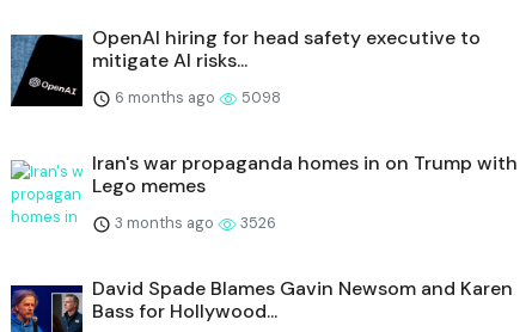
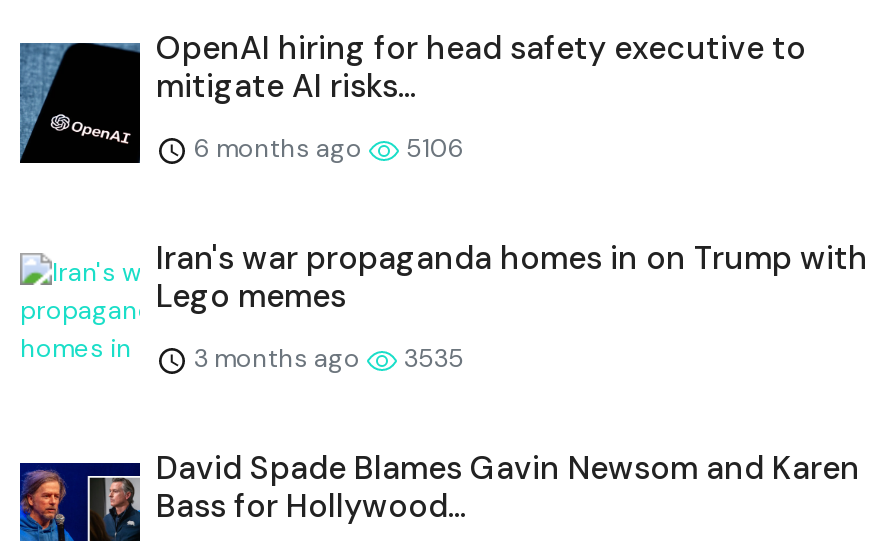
[111,88,281,108] 6 months ago 5098 -> [188,132,464,166] 6 months ago 5106
[111,213,276,233] 3 months ago 3526 -> [188,342,464,376] 3 months ago 3535

